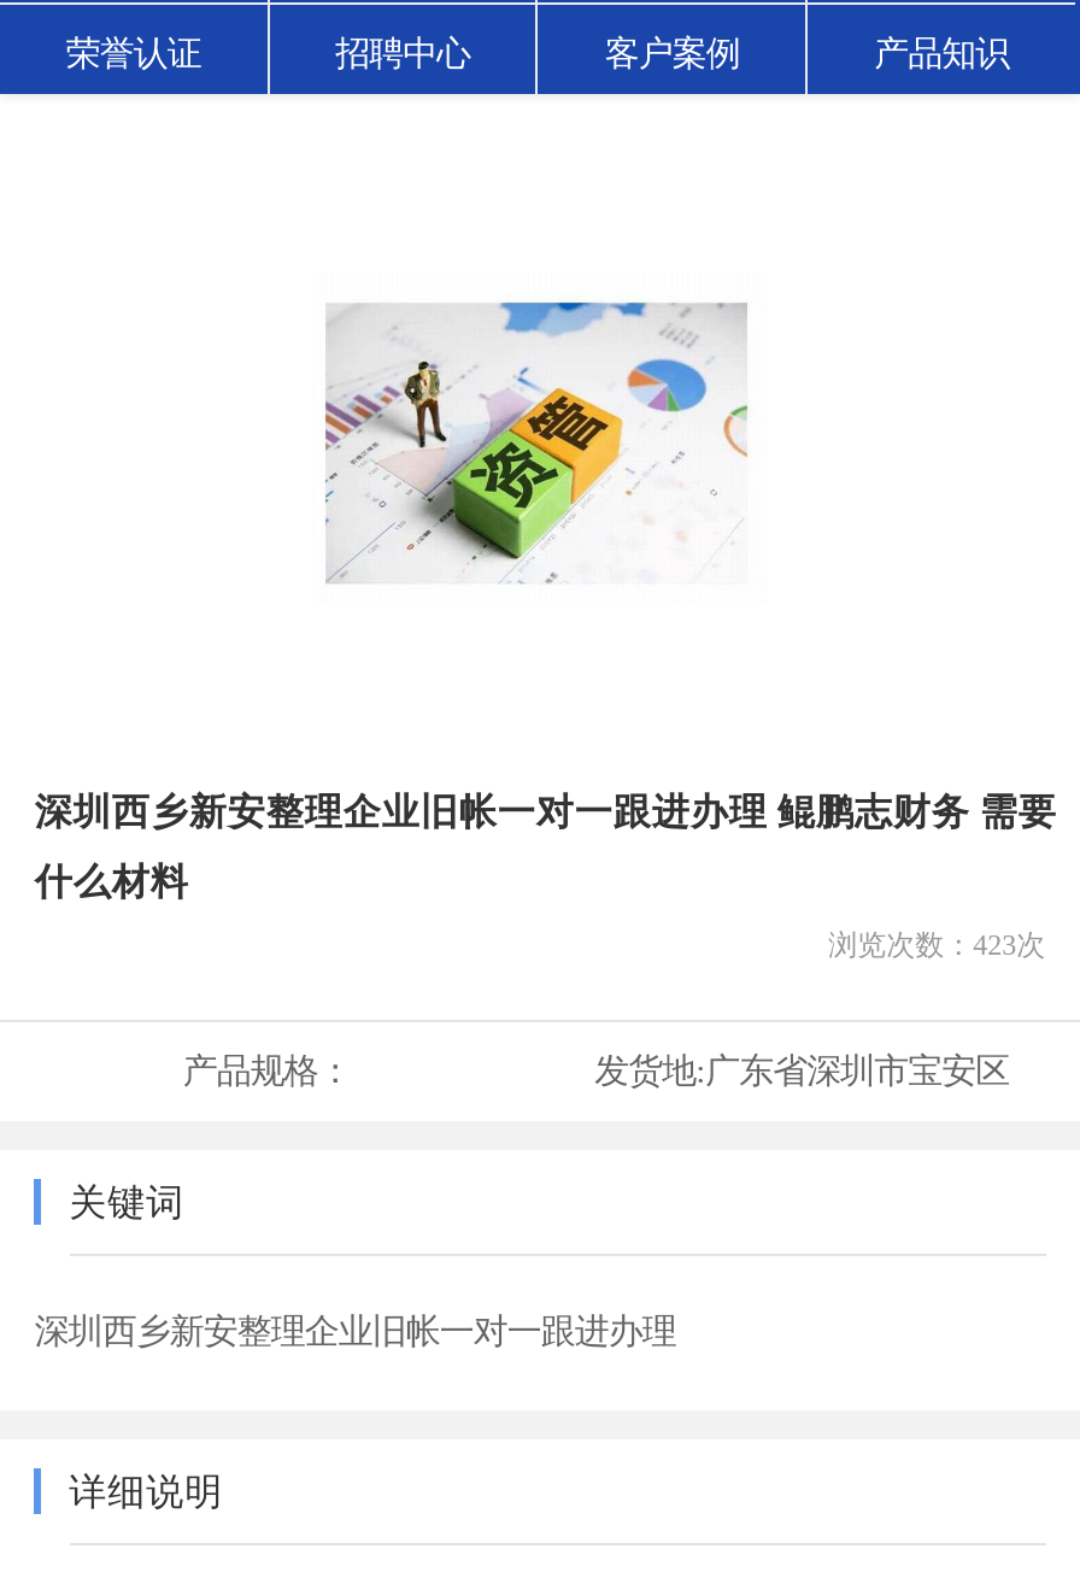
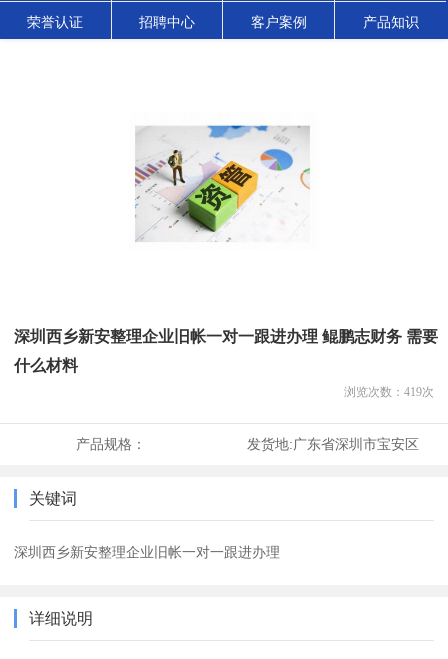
[829,928,1046,962] 浏览次数：423次 -> [344,385,434,399] 浏览次数：419次

